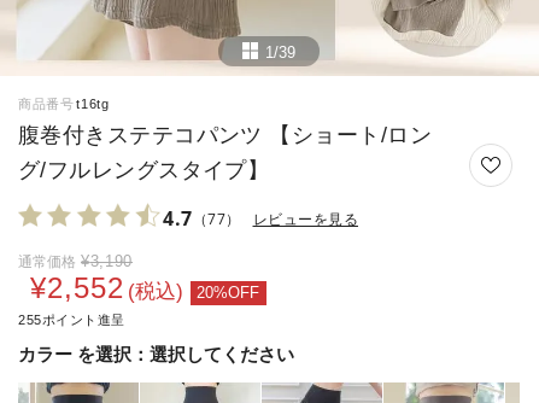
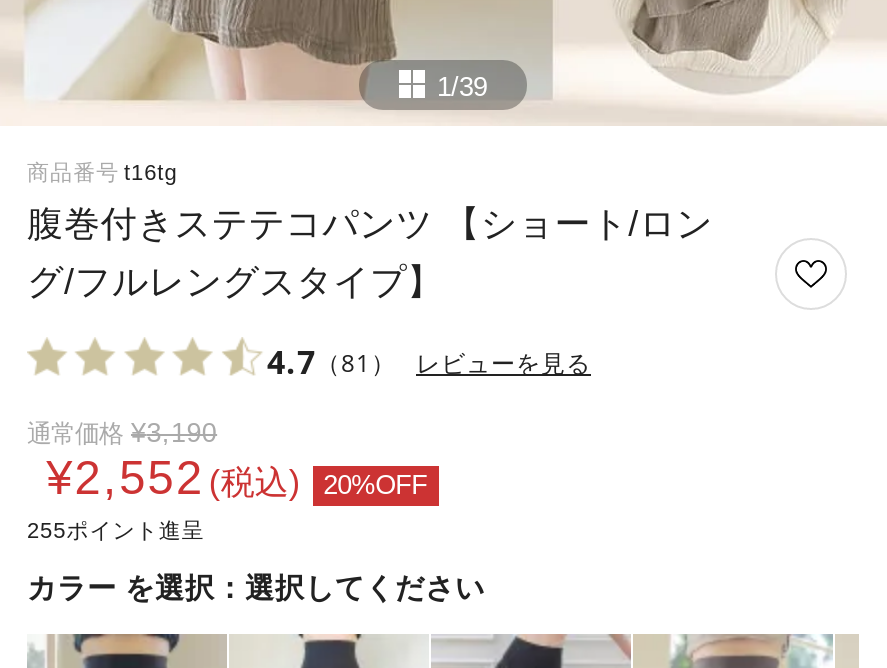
[163,205,358,231] 4.7（77） レビューを見る -> [267,339,591,383] 4.7（81） レビューを見る

